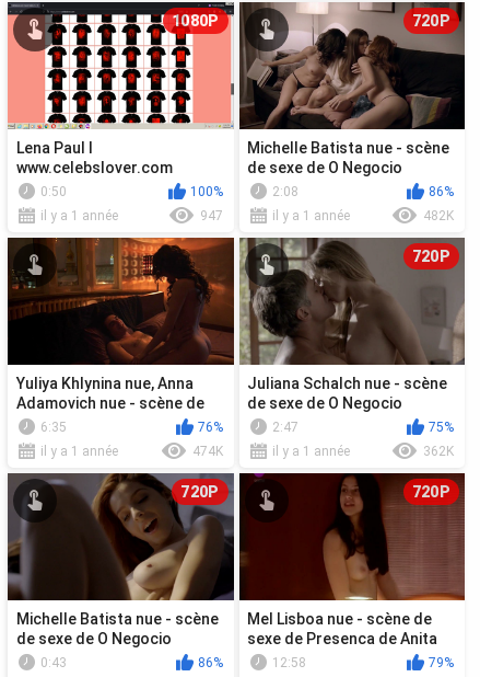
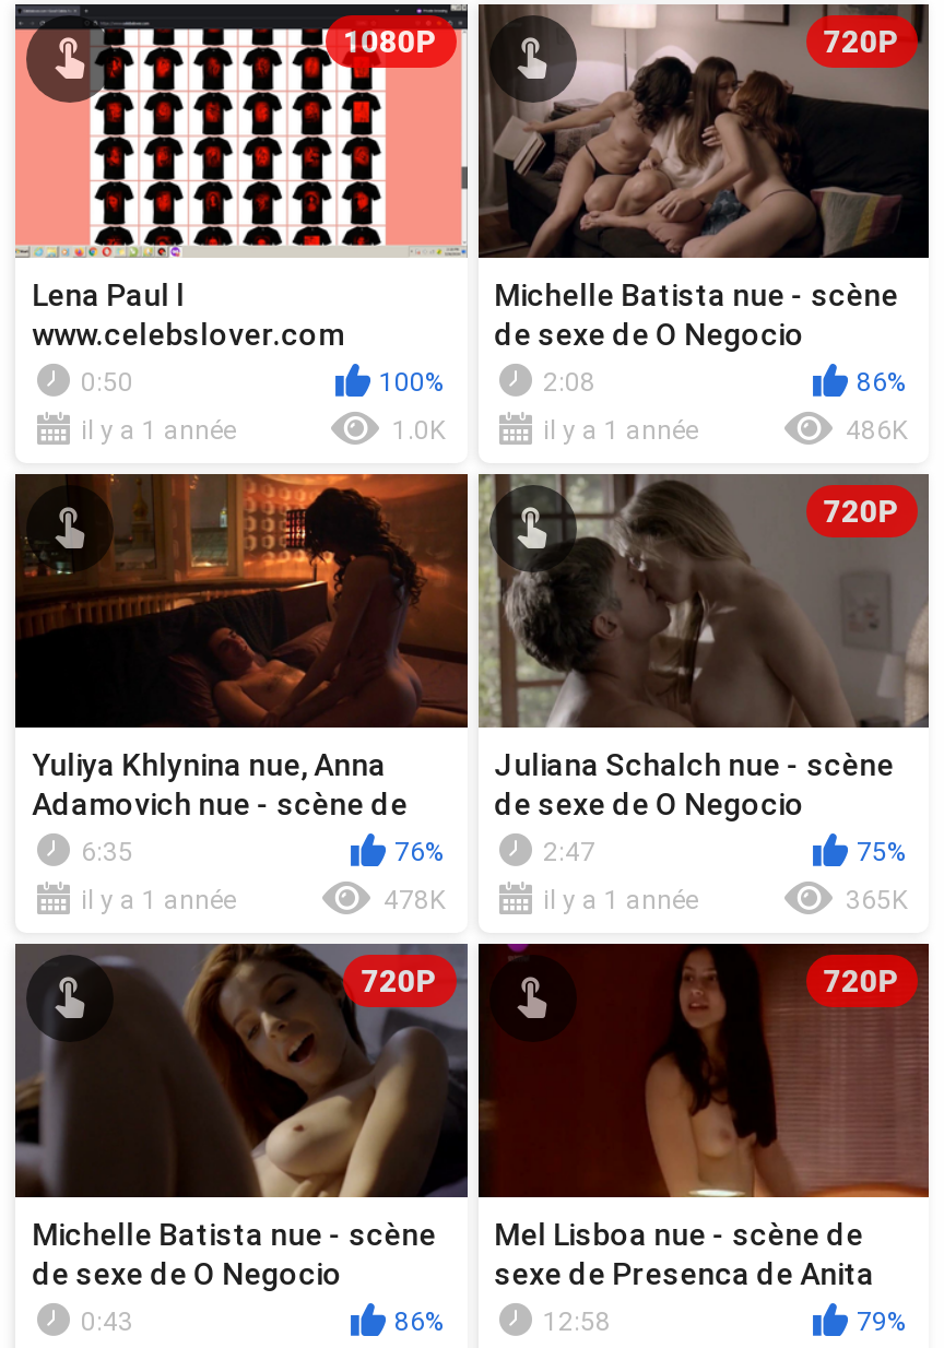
[200,208,223,224] 947 -> [392,415,445,446] 1.0K
[423,208,454,224] 482K -> [846,415,907,446] 486K
[192,444,223,459] 474K -> [383,885,445,916] 478K
[423,444,454,459] 362K -> [846,885,907,916] 365K

